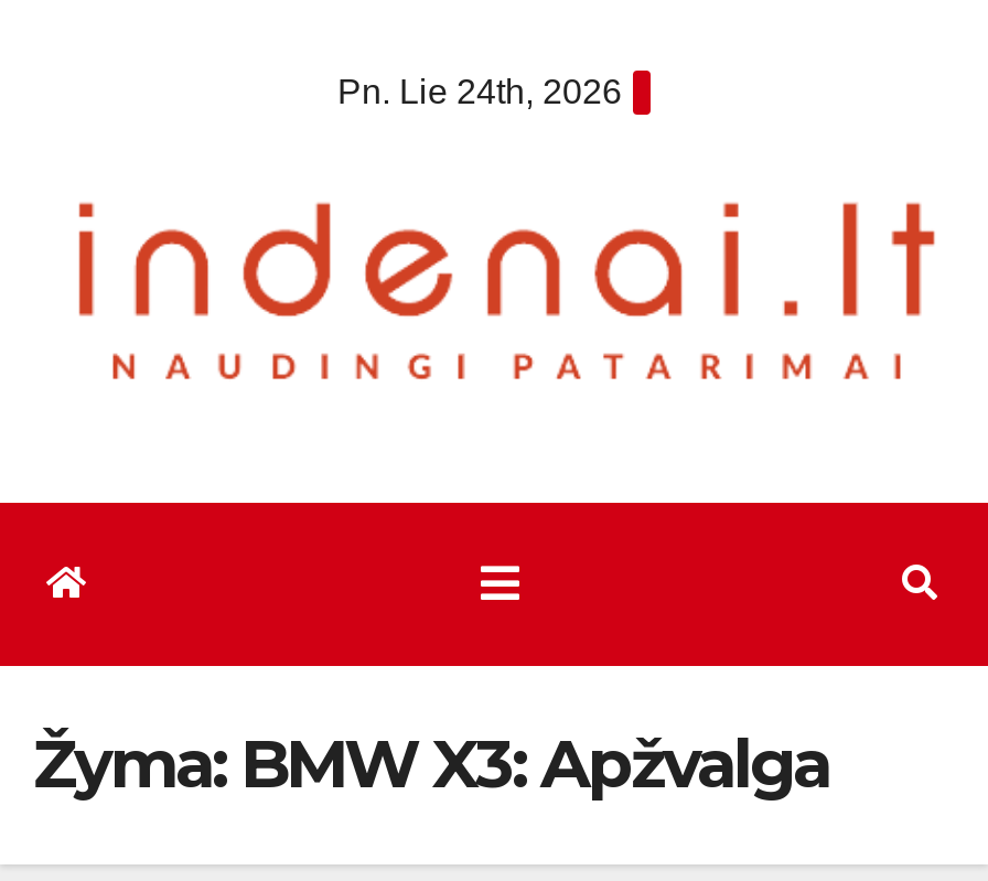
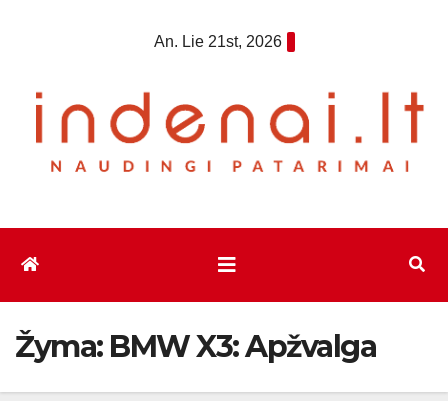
[337,73,622,110] Pn. Lie 24th, 2026 -> [153,33,281,50] An. Lie 21st, 2026

